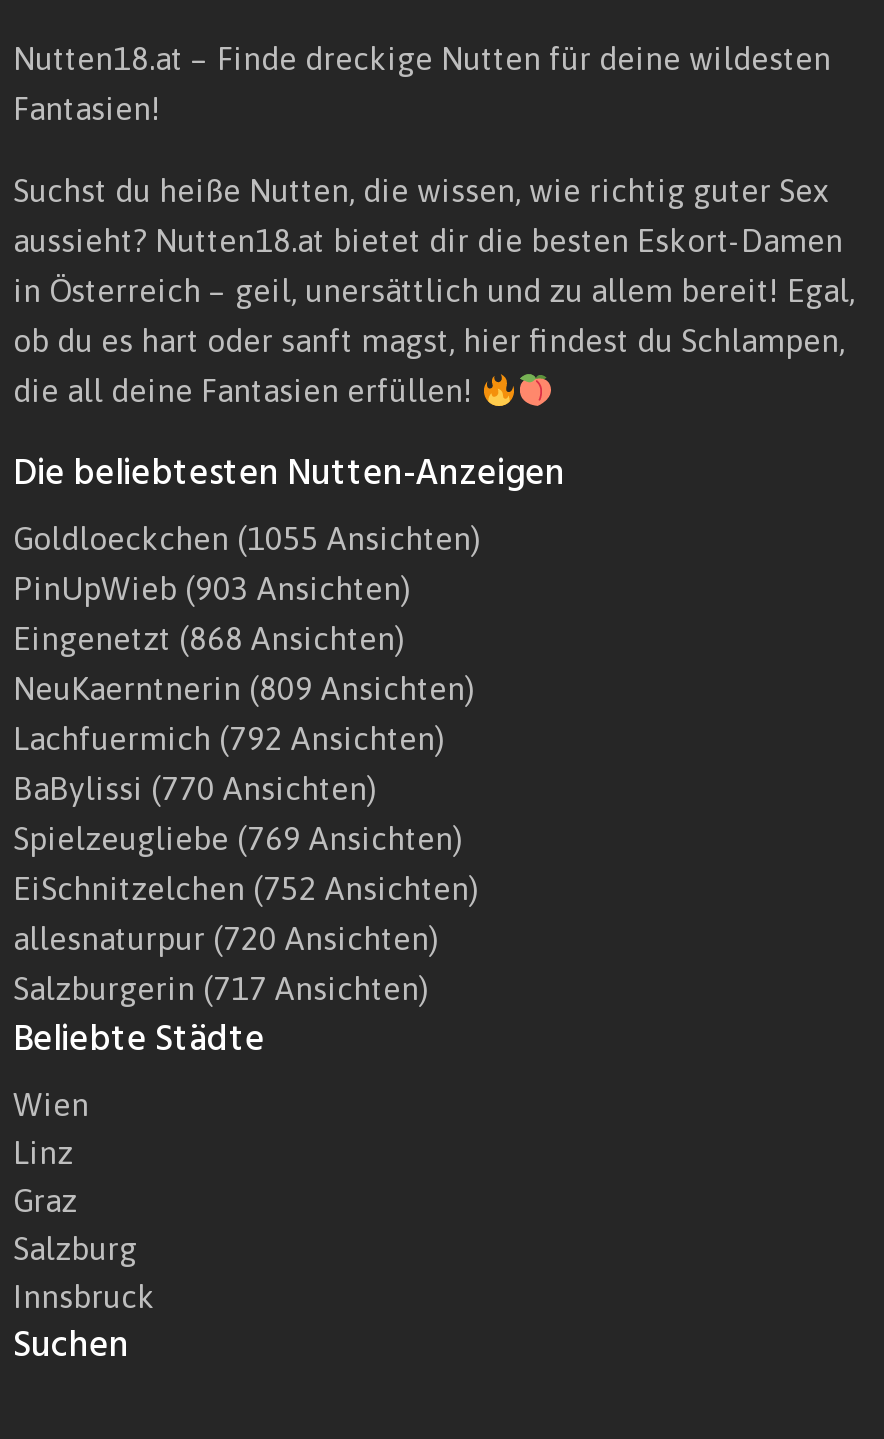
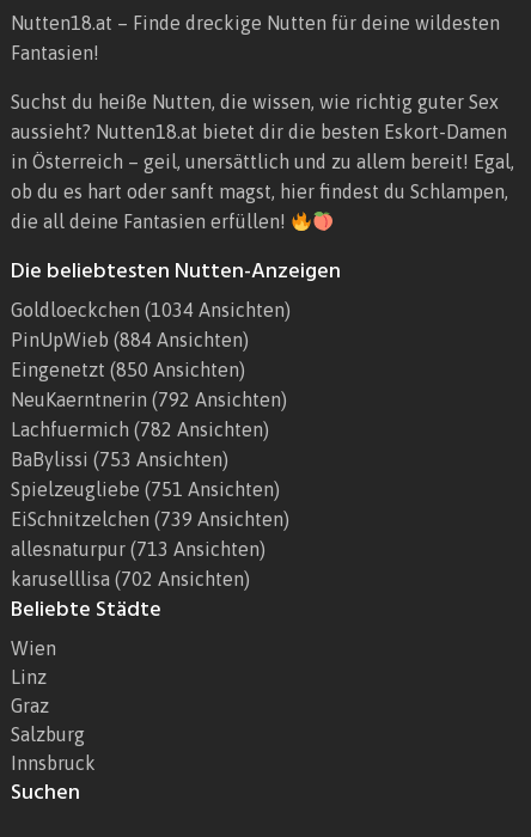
[13,521,481,557] Goldloeckchen (1055 Ansichten) -> [11,299,291,321] Goldloeckchen (1034 Ansichten)
[13,571,411,607] PinUpWieb (903 Ansichten) -> [11,329,249,351] PinUpWieb (884 Ansichten)
[13,621,405,657] Eingenetzt (868 Ansichten) -> [11,359,245,381] Eingenetzt (850 Ansichten)
[13,671,475,707] NeuKaerntnerin (809 Ansichten) -> [11,389,287,411] NeuKaerntnerin (792 Ansichten)
[13,721,445,757] Lachfuermich (792 Ansichten) -> [11,419,269,441] Lachfuermich (782 Ansichten)
[13,771,377,807] BaBylissi (770 Ansichten) -> [11,449,228,470] BaBylissi (753 Ansichten)
[13,821,463,857] Spielzeugliebe (769 Ansichten) -> [11,479,280,500] Spielzeugliebe (751 Ansichten)
[13,871,479,907] EiSchnitzelchen (752 Ansichten) -> [11,509,289,530] EiSchnitzelchen (739 Ansichten)
[13,921,439,957] allesnaturpur (720 Ansichten) -> [11,539,265,560] allesnaturpur (713 Ansichten)
[13,971,429,1007] Salzburgerin (717 Ansichten) -> [11,568,250,590] karuselllisa (702 Ansichten)

